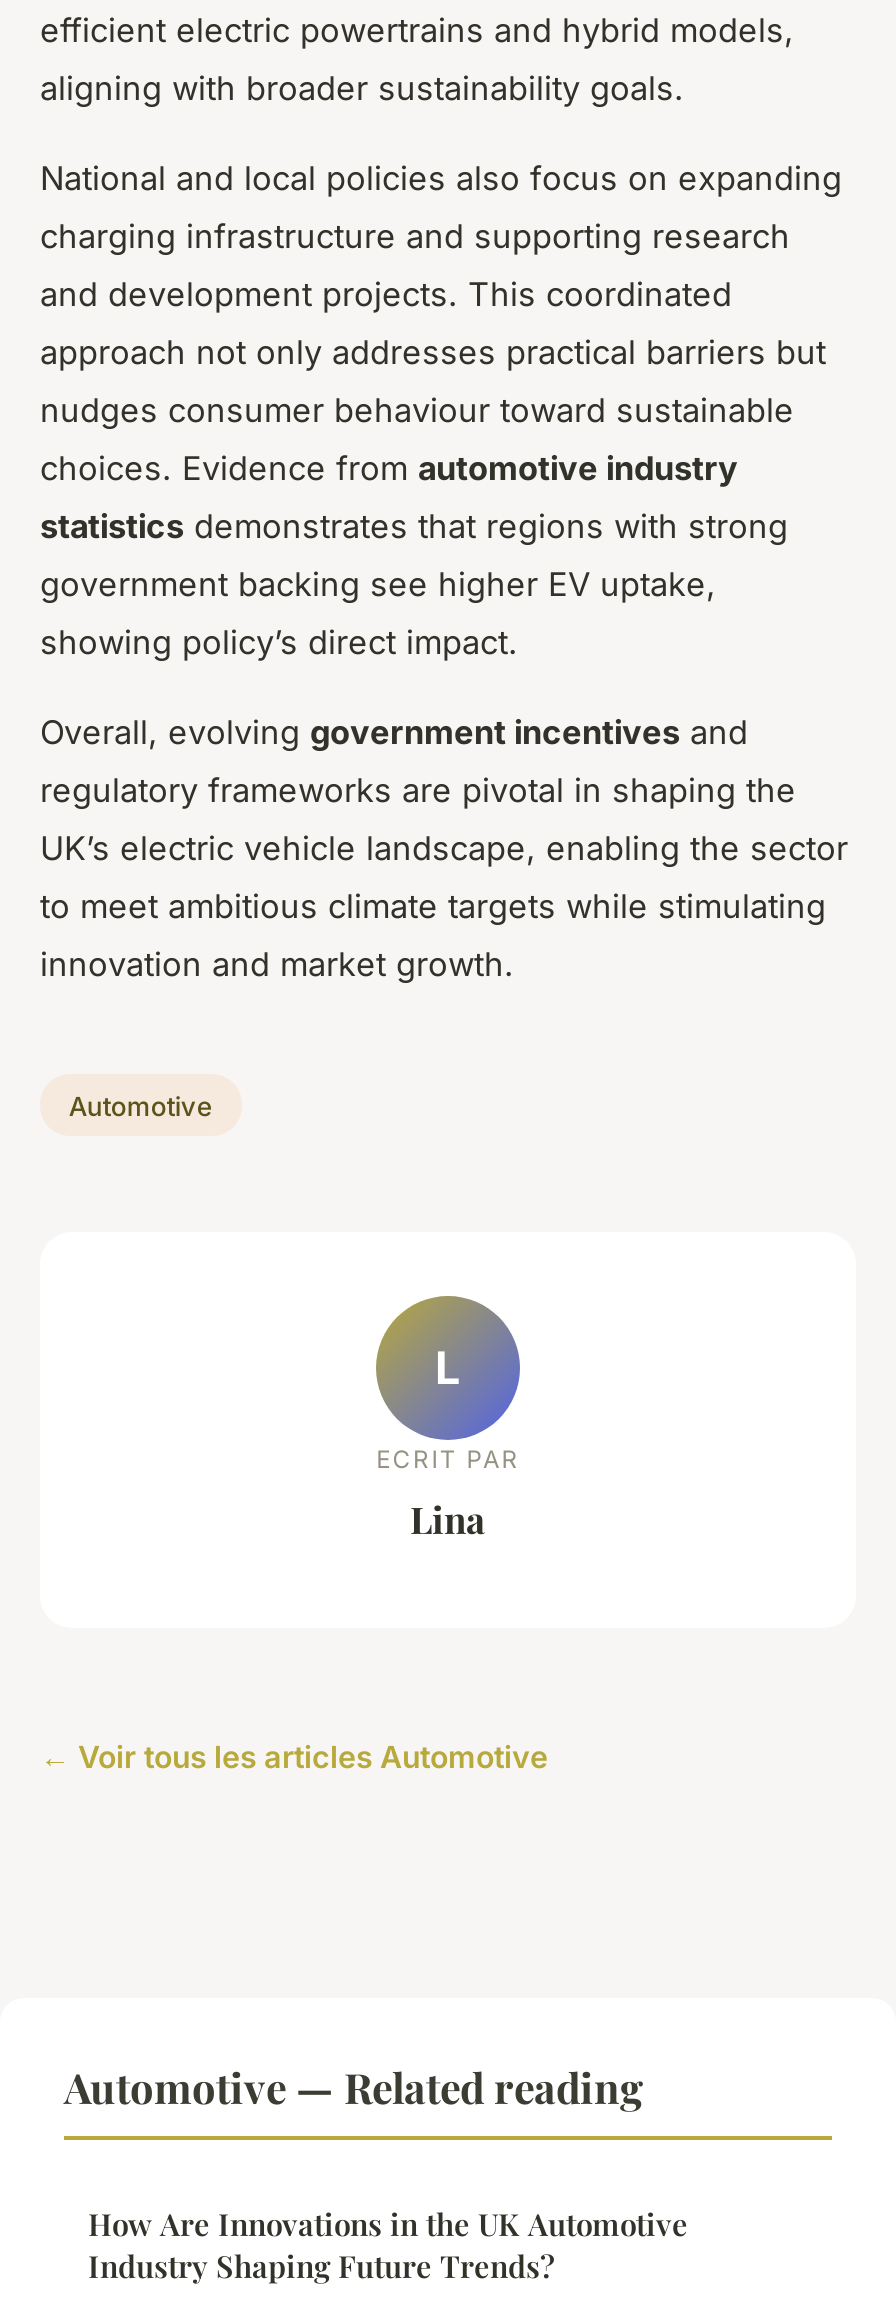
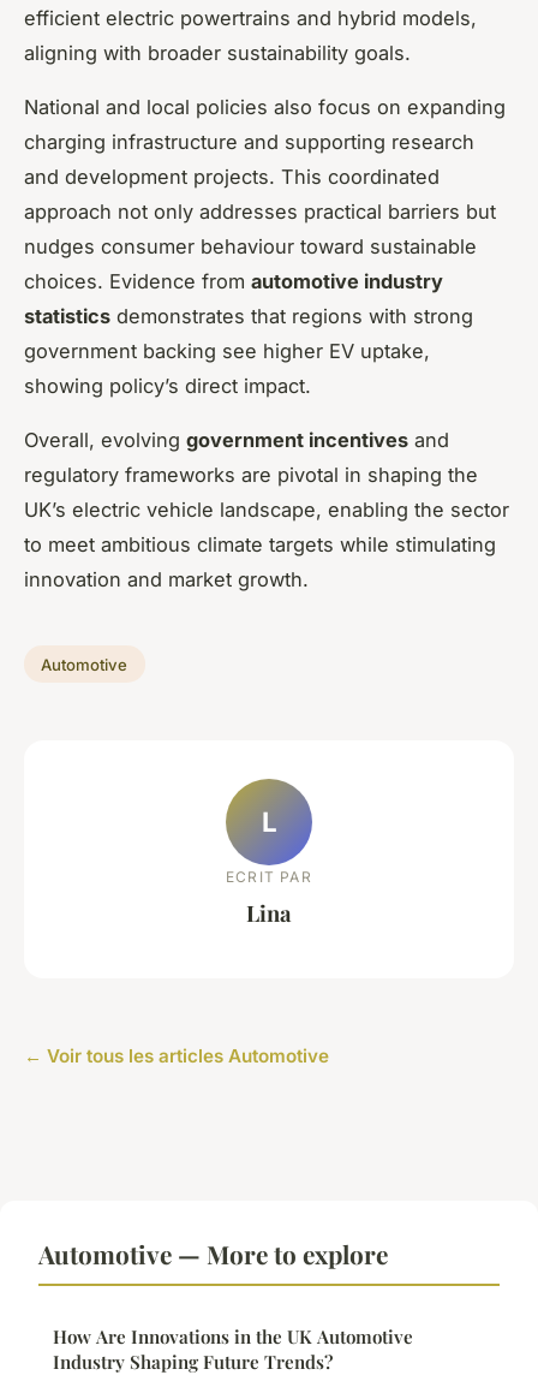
[64,2057,644,2113] Automotive — Related reading -> [38,1236,388,1270] Automotive — More to explore

